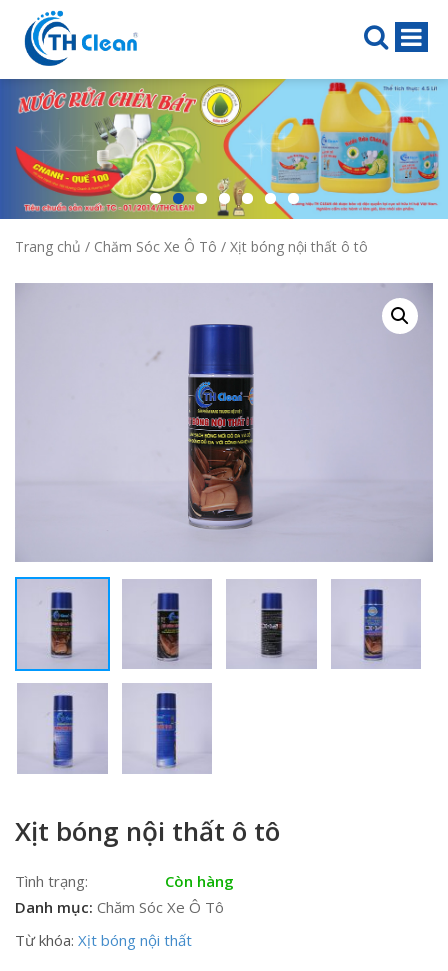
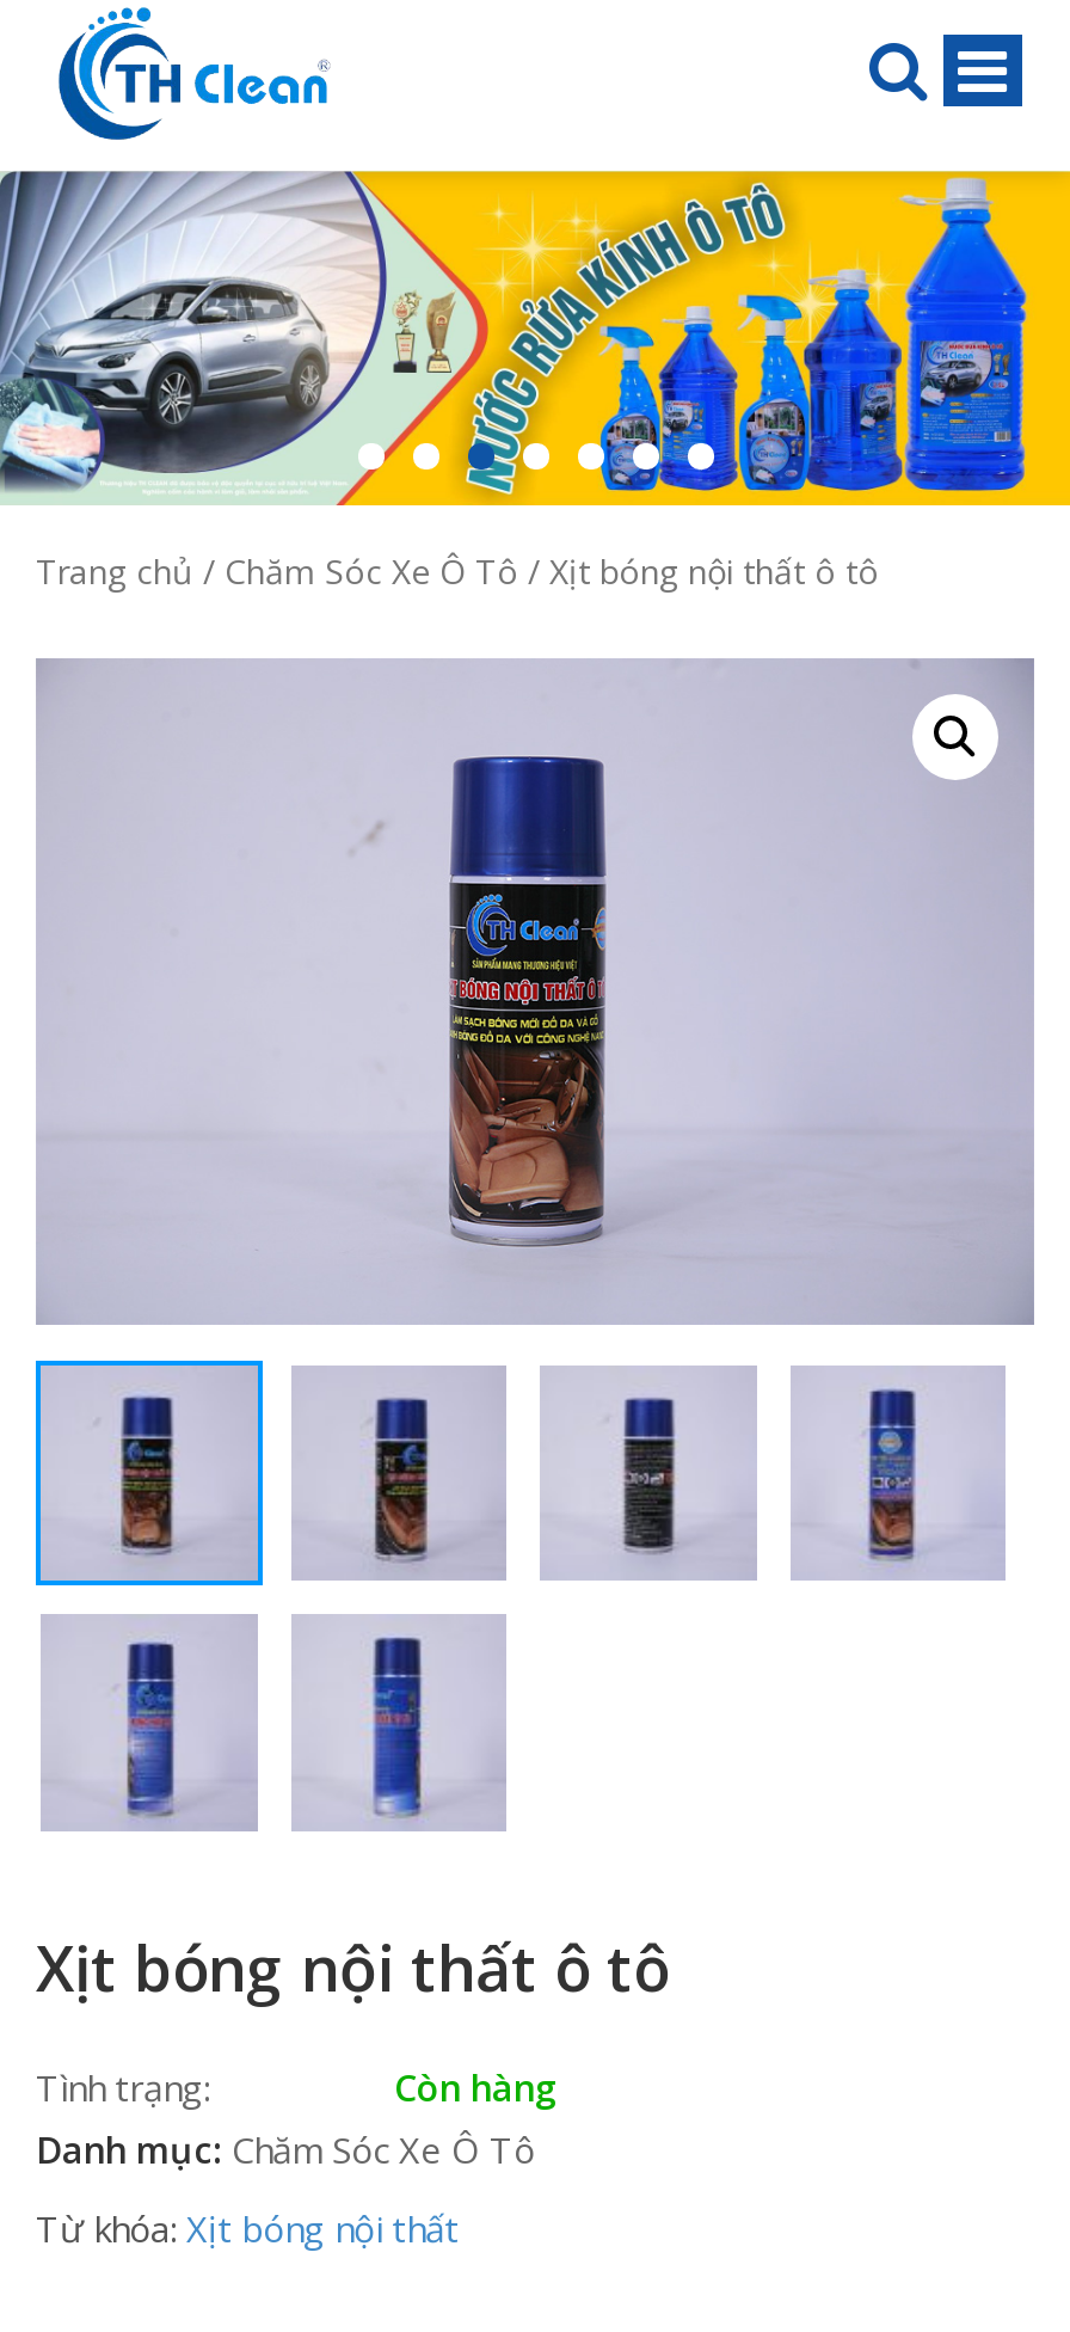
[3,78,445,220] [image] -> [7,168,1063,508] [image]

